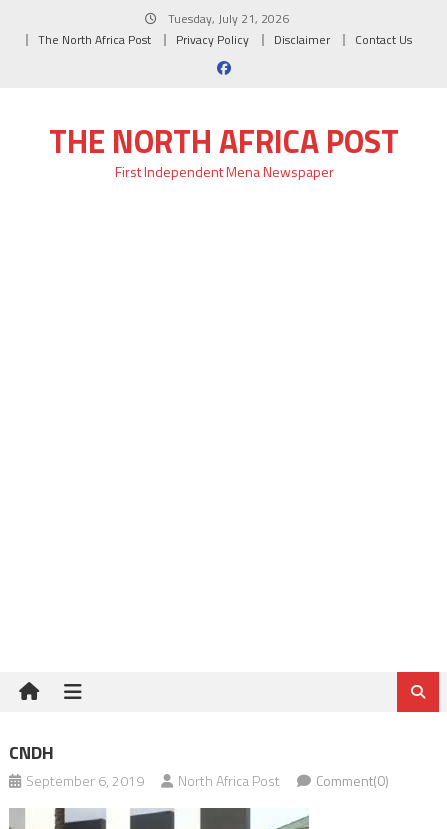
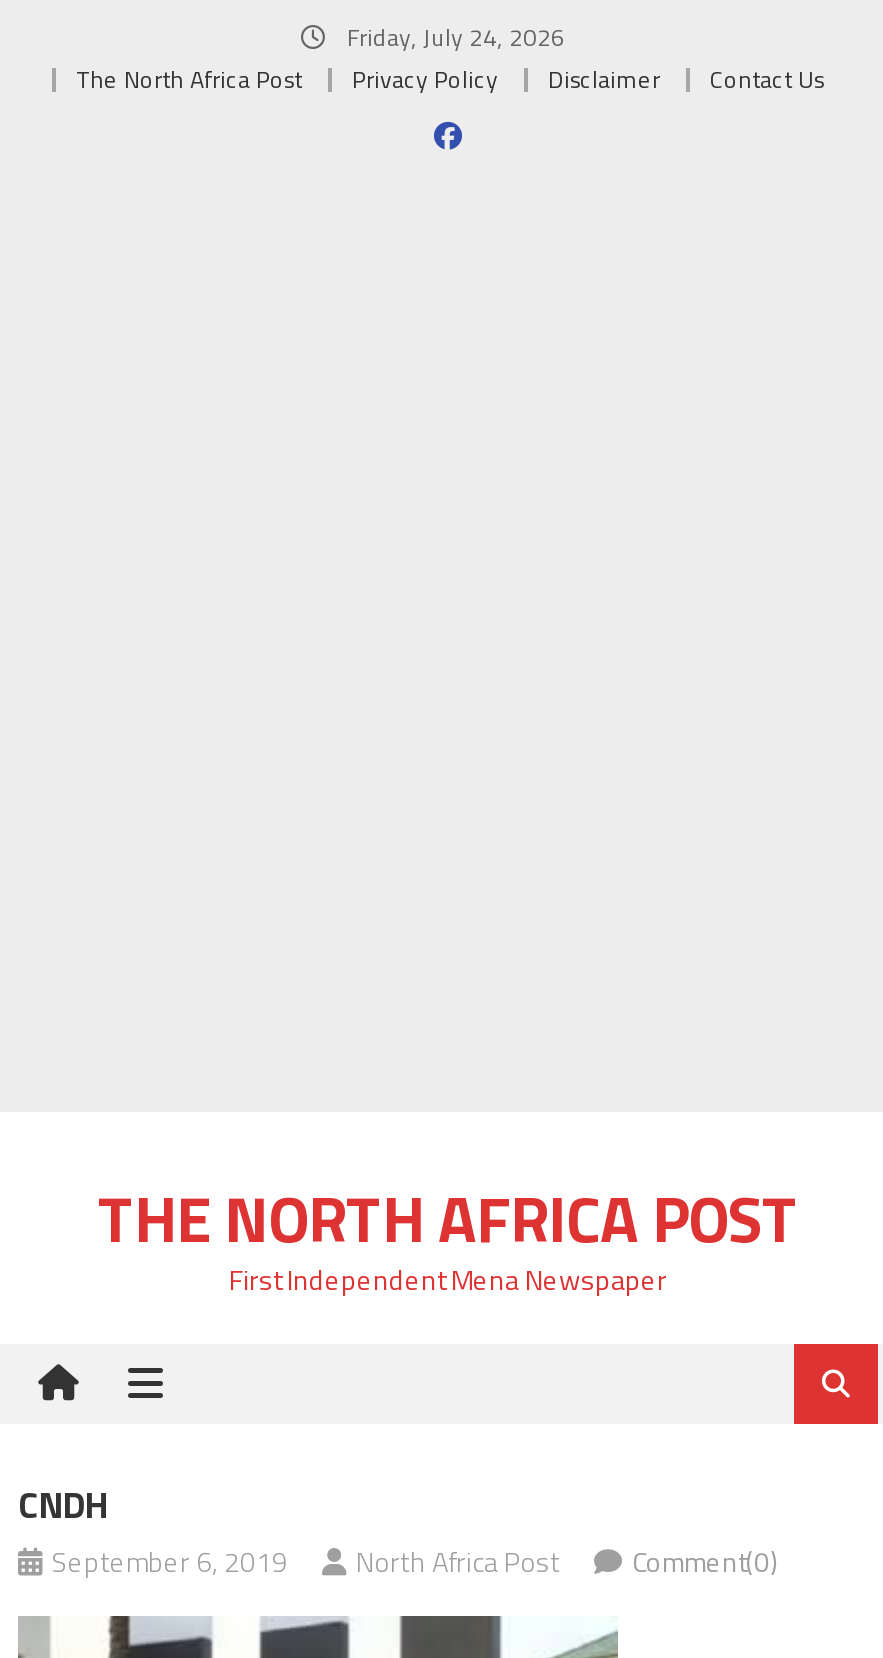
[164,9,288,28] Tuesday, July 21, 2026 -> [341,18,565,56] Friday, July 24, 2026
moved [49,117,399,182] -> [98,1170,798,1300]: THE NORTH AFRICA POST | First Independent Mena Newspaper

